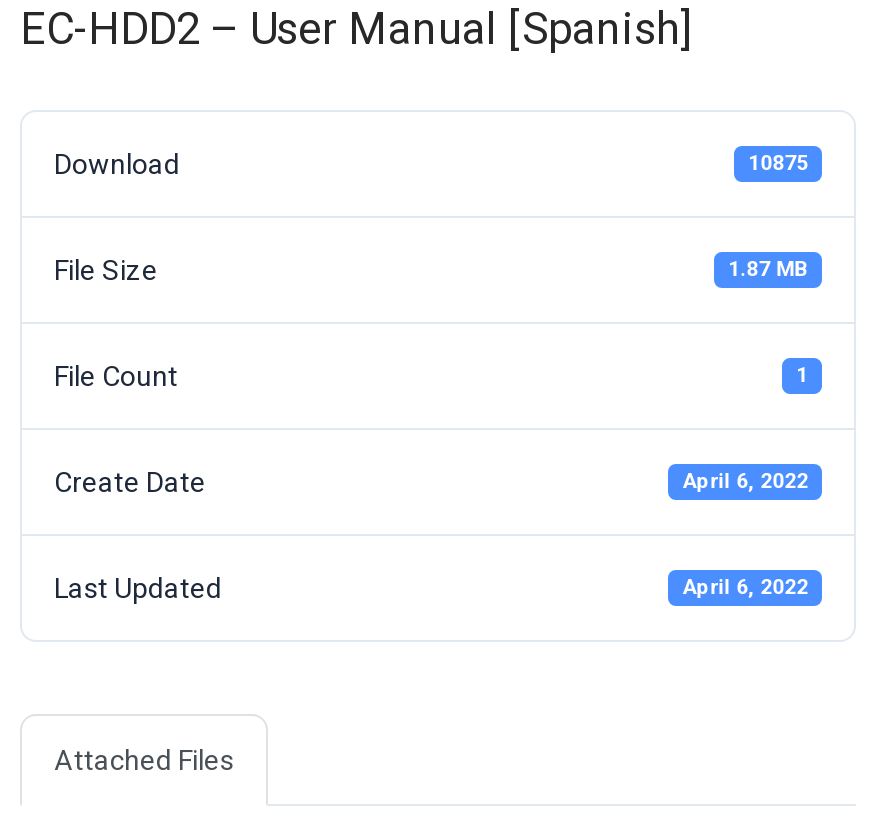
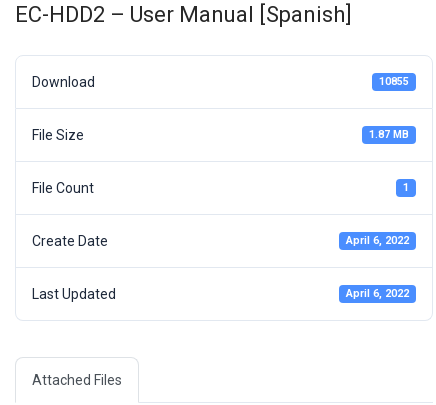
[748,150,808,176] 10875 -> [379,75,409,88] 10855

